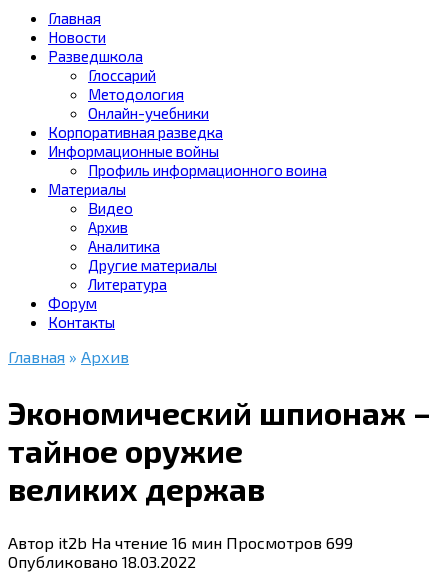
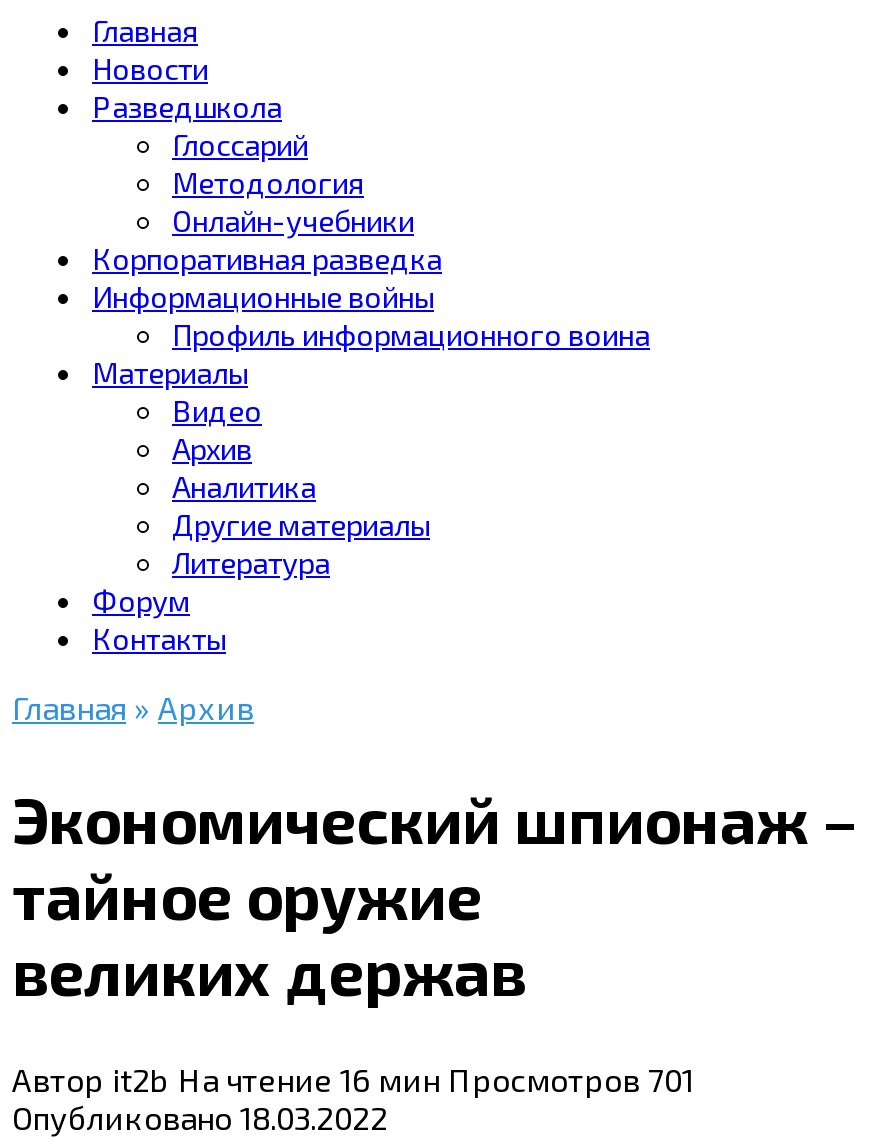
[8,533,353,552] Автор it2b На чтение 16 мин Просмотров 699 -> [12,1060,694,1098] Автор it2b На чтение 16 мин Просмотров 701

